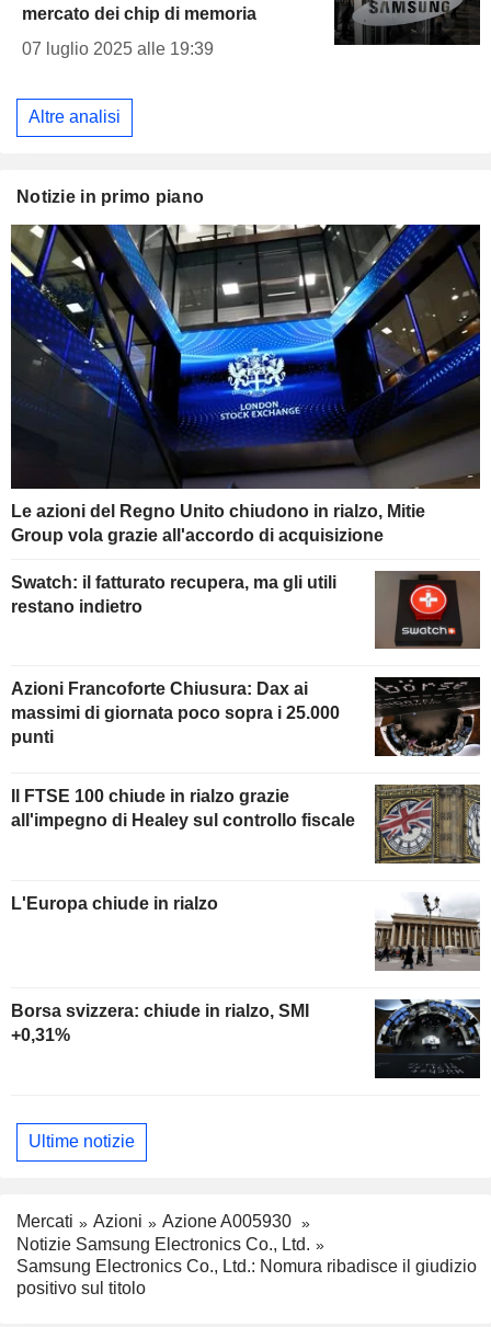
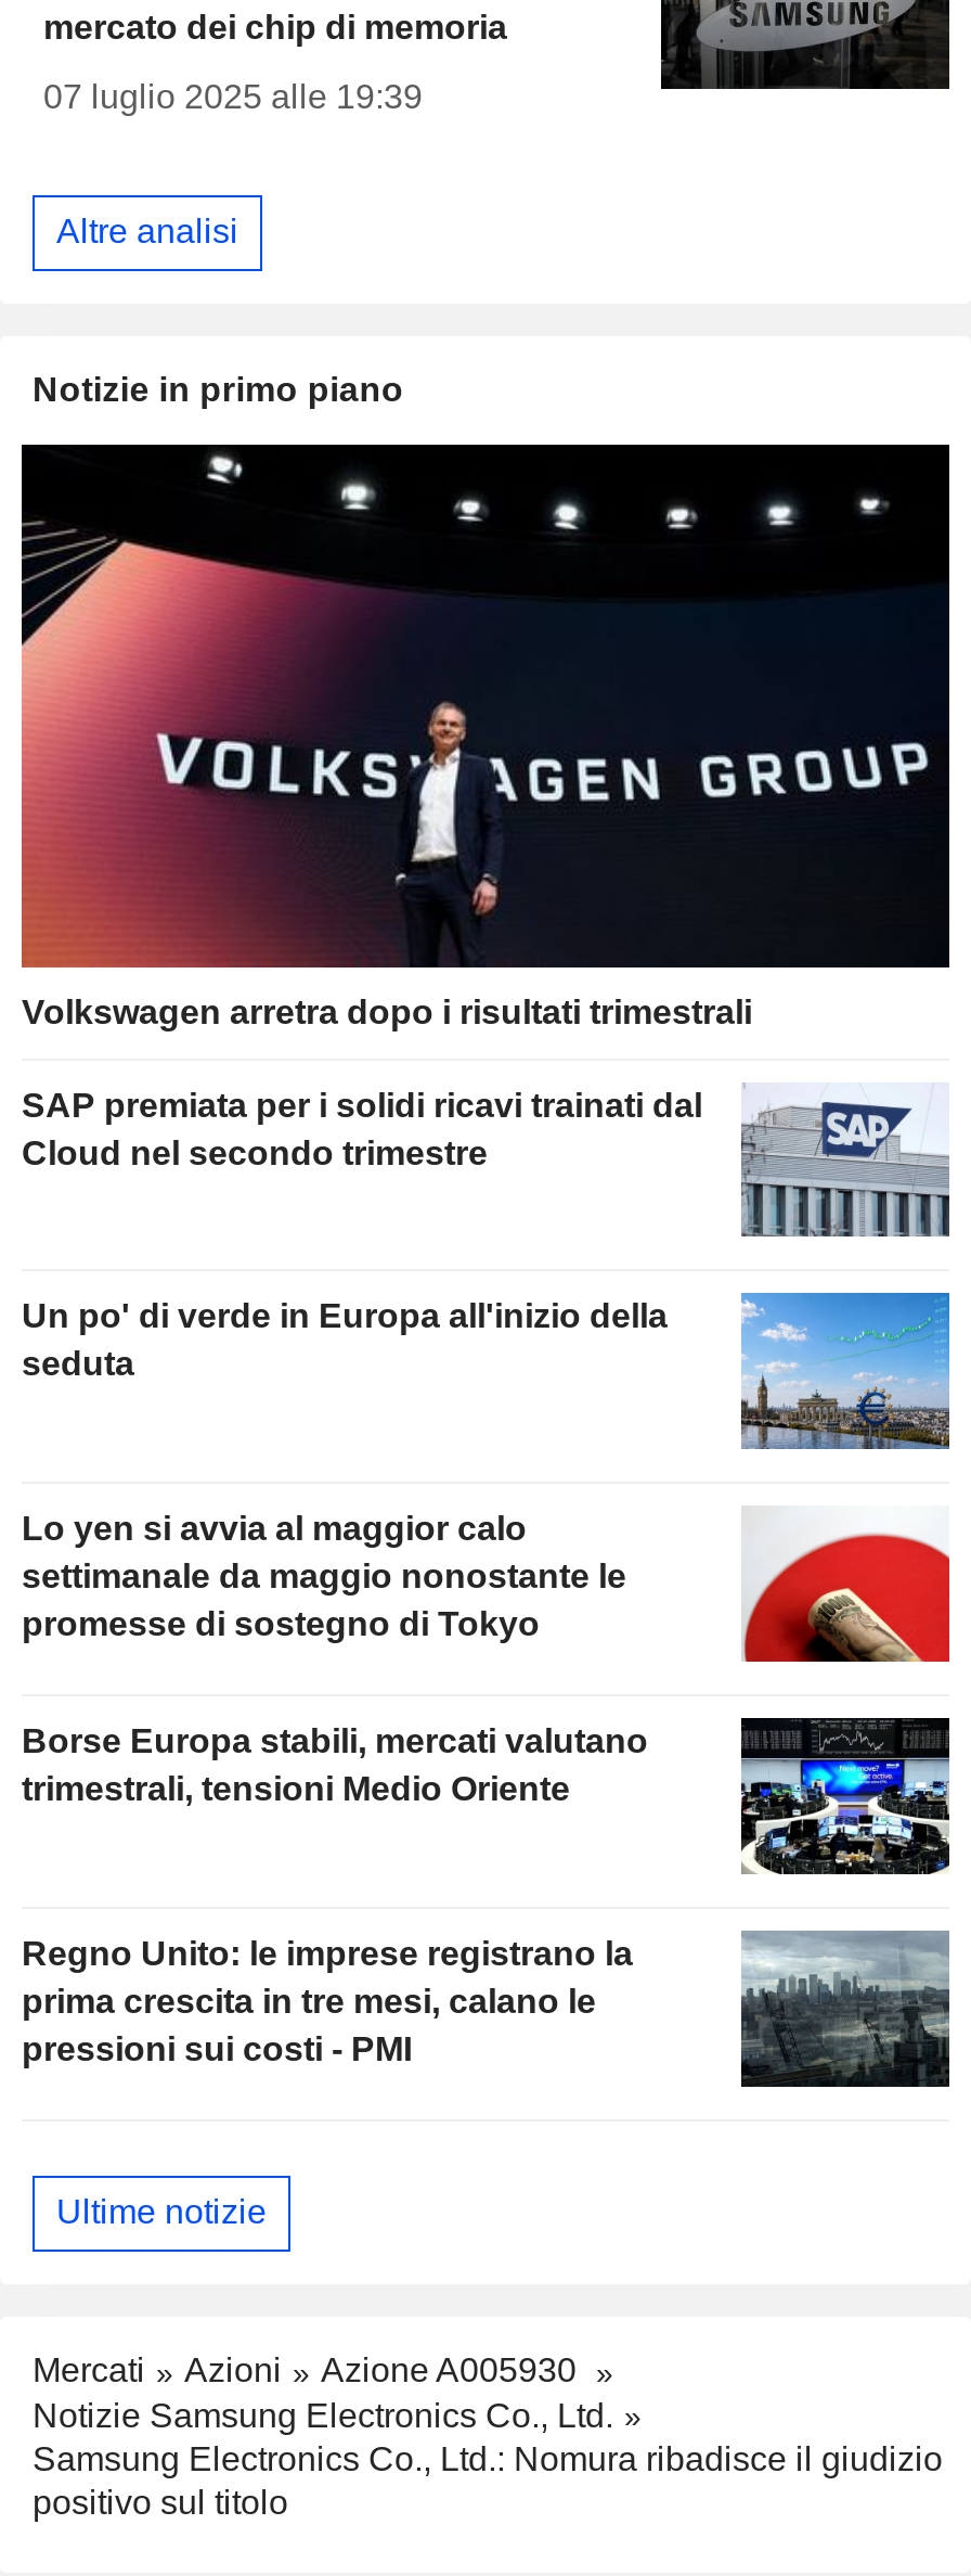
[10,224,481,544] [image] | Le azioni del Regno Unito chiudono in rialzo, Mitie | Group vola grazie all'accordo di acquisizione -> [20,443,949,1030] [image] | Volkswagen arretra dopo i risultati trimestrali
[11,570,481,649] [image] | Swatch: il fatturato recupera, ma gli utili | restano indietro -> [22,1086,949,1236] [image] | SAP premiata per i solidi ricavi trainati dal | Cloud nel secondo trimestre
[11,676,481,757] [image] | Azioni Francoforte Chiusura: Dax ai | massimi di giornata poco sopra i 25.000 | punti -> [22,1291,951,1451] [image] | Un po' di verde in Europa all'inizio della | seduta
[11,787,355,830] Il FTSE 100 chiude in rialzo grazie | all'impegno di Healey sul controllo fiscale -> [22,1510,626,1643] Lo yen si avvia al maggior calo | settimanale da maggio nonostante le | promesse di sostegno di Tokyo
[374,783,481,865] [image] -> [741,1531,951,1664] [image]
[11,894,218,913] L'Europa chiude in rialzo -> [22,1723,648,1807] Borse Europa stabili, mercati valutano | trimestrali, tensioni Medio Oriente
[375,892,480,971] [image] -> [739,1716,951,1876] [image]
[11,1001,309,1044] Borsa svizzera: chiude in rialzo, SMI | +0,31% -> [22,1935,633,2067] Regno Unito: le imprese registrano la | prima crescita in tre mesi, calano le | pressioni sui costi - PMI
[375,999,480,1073] [image] -> [741,1931,949,2078] [image]

